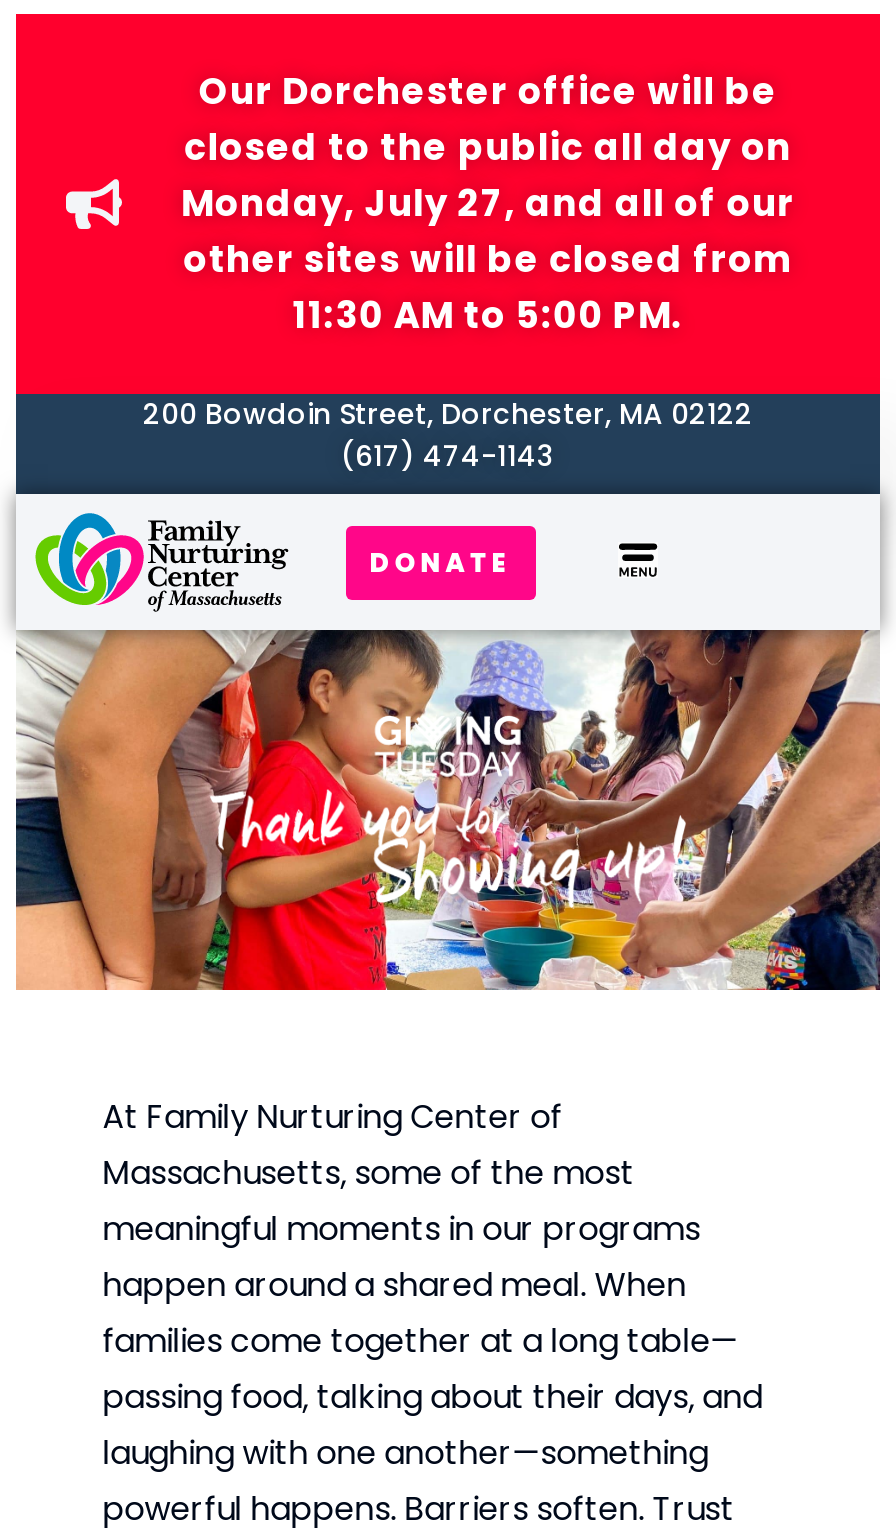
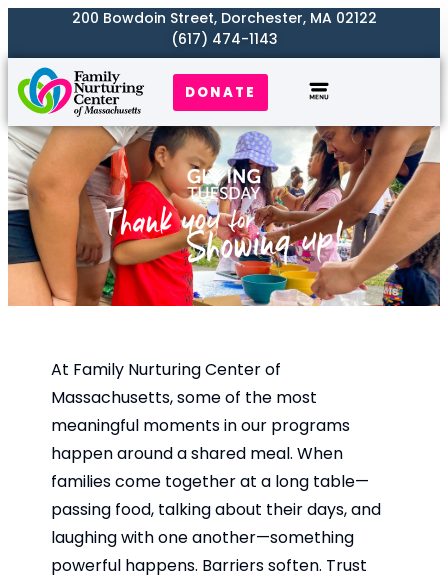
[14,12,882,396] [image] | Our Dorchester office will be | closed to the public all day on | Monday, July 27, and all of our | other sites will be closed from | 11:30 AM to 5:00 PM. -> none

